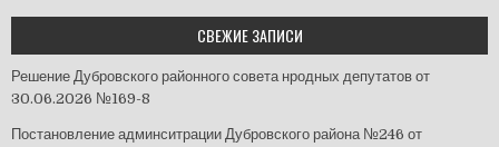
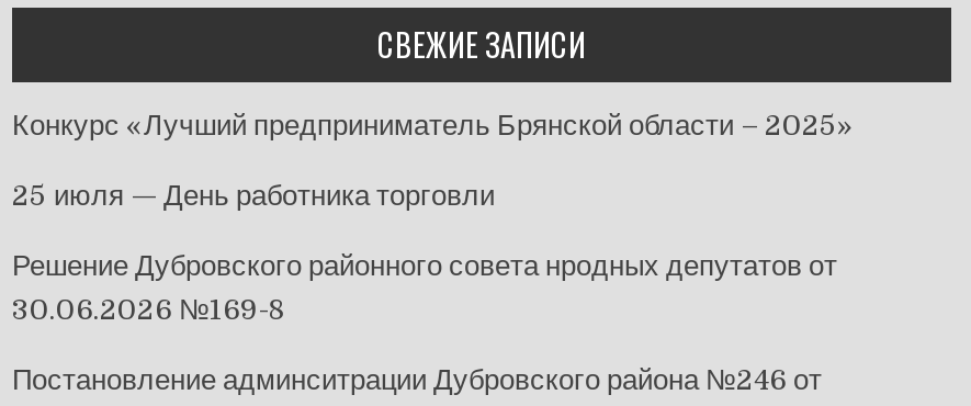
none -> [12,110,855,213] Конкурс «Лучший предприниматель Брянской области – 2025» | 25 июля — День работника торговли

